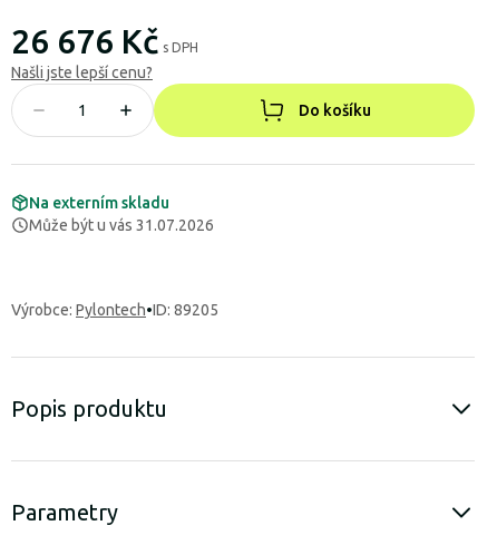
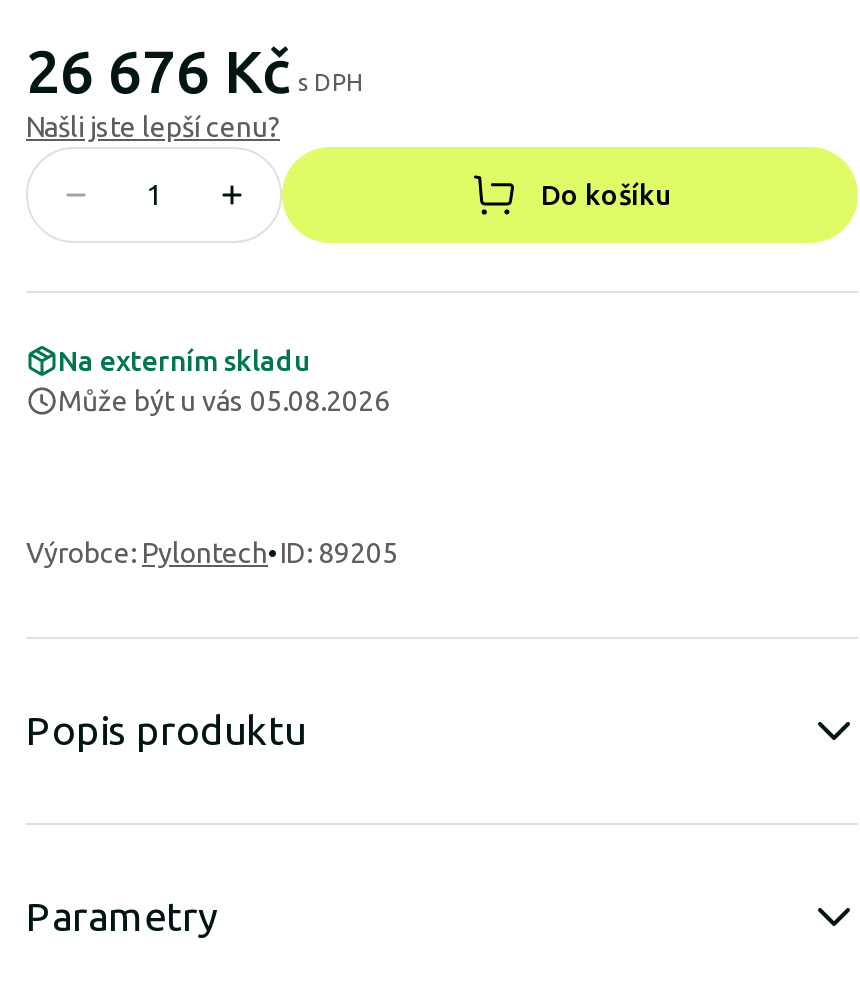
[29,216,214,234] Může být u vás 31.07.2026 -> [58,385,390,417] Může být u vás 05.08.2026

